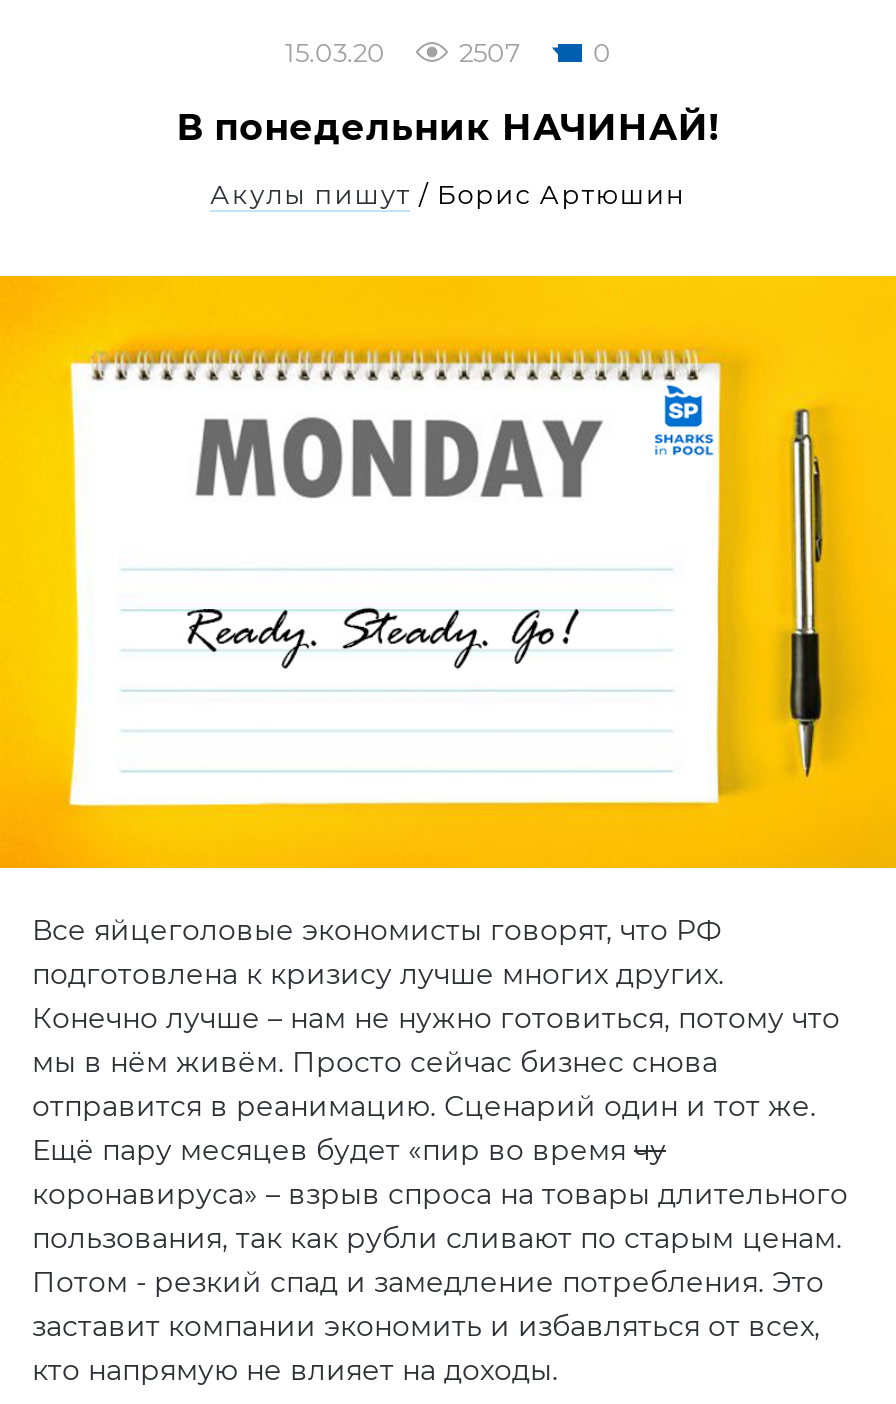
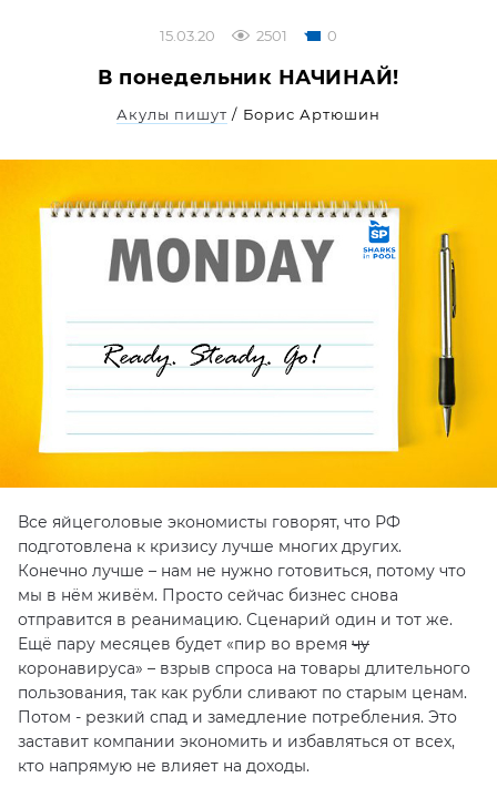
[459,36,521,68] 2507 -> [256,27,287,44] 2501

